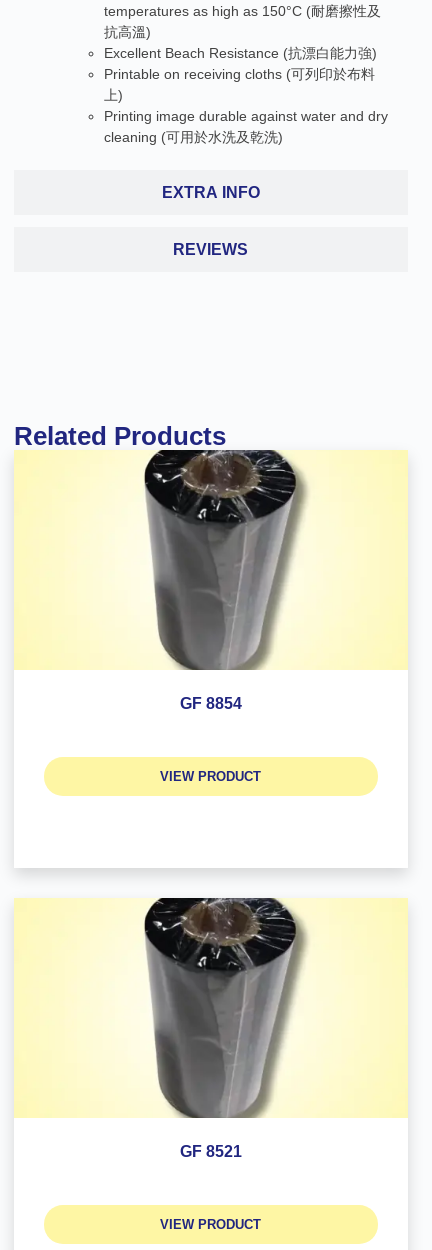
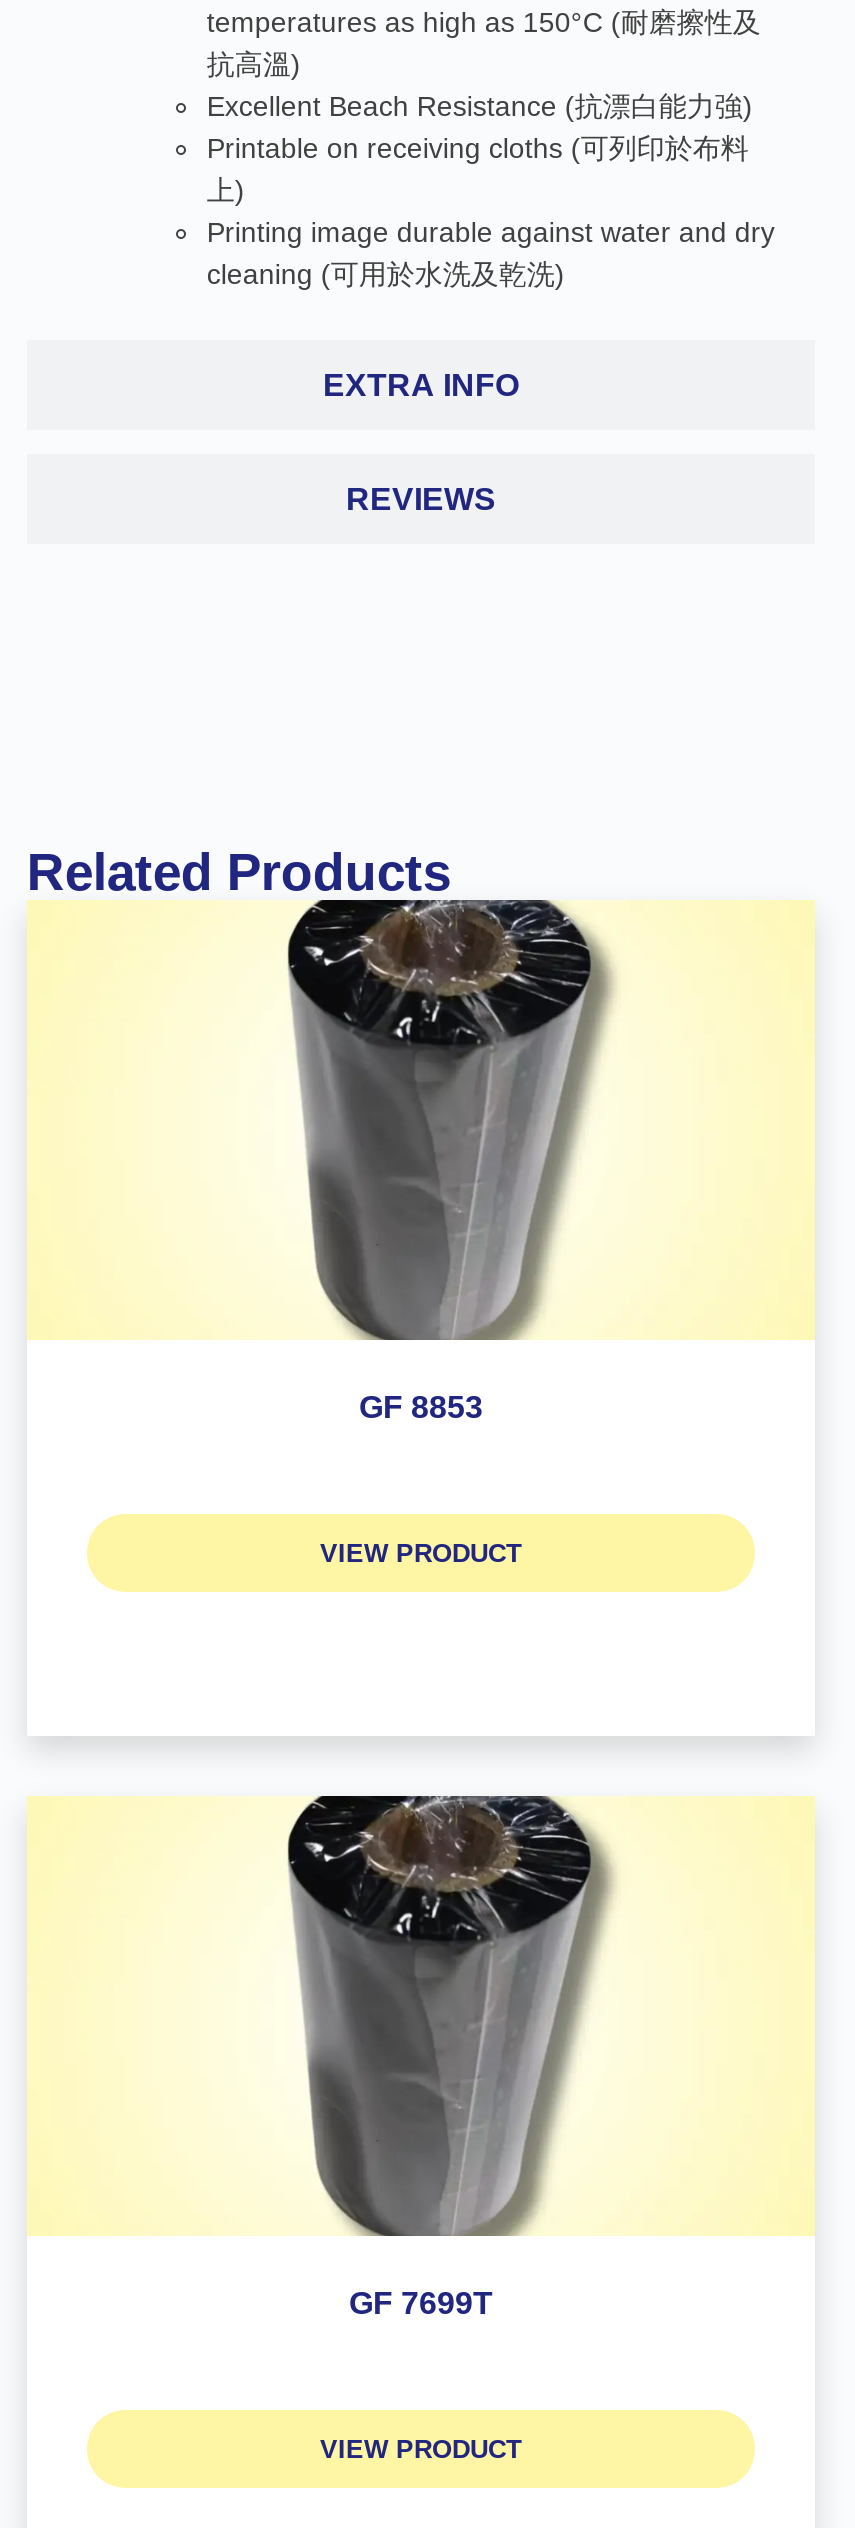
[180,695,242,712] GF 8854 -> [359,1390,483,1424] GF 8853
[180,1143,242,1160] GF 8521 -> [349,2286,493,2320] GF 7699T

